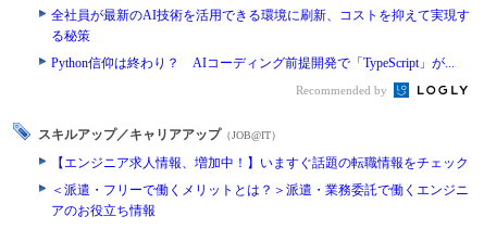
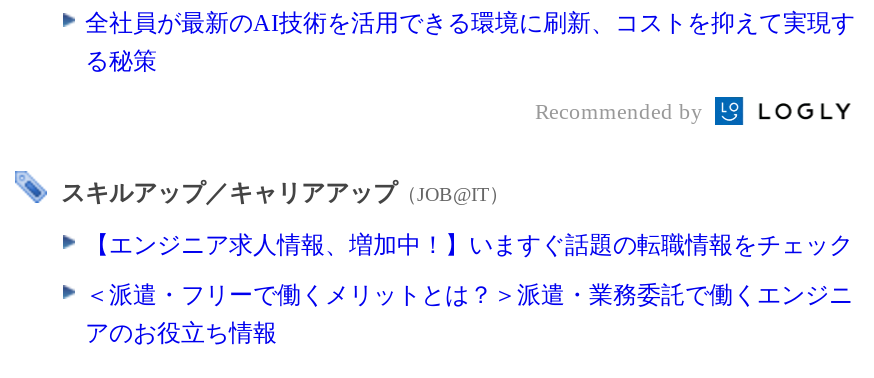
[51,55,455,71] Python信仰は終わり？ AIコーディング前提開発で「TypeScript」が... -> none

